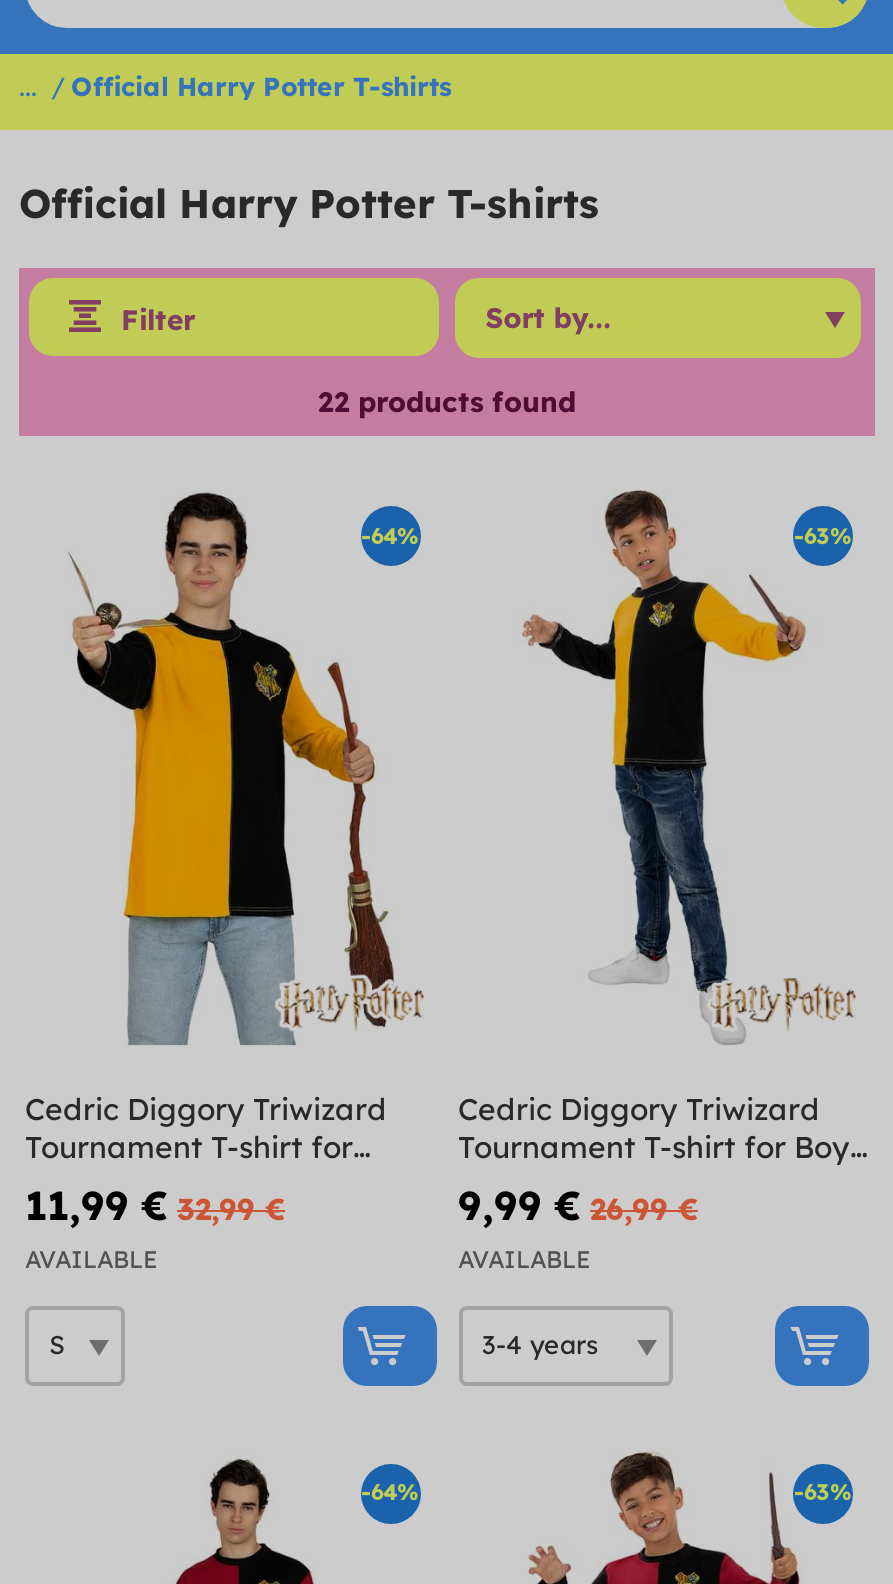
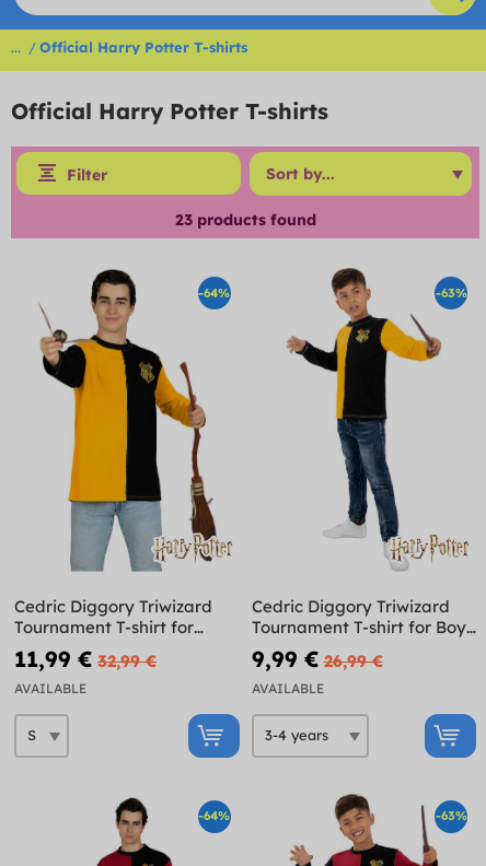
[318,384,576,420] 22 products found -> [175,210,316,230] 23 products found

